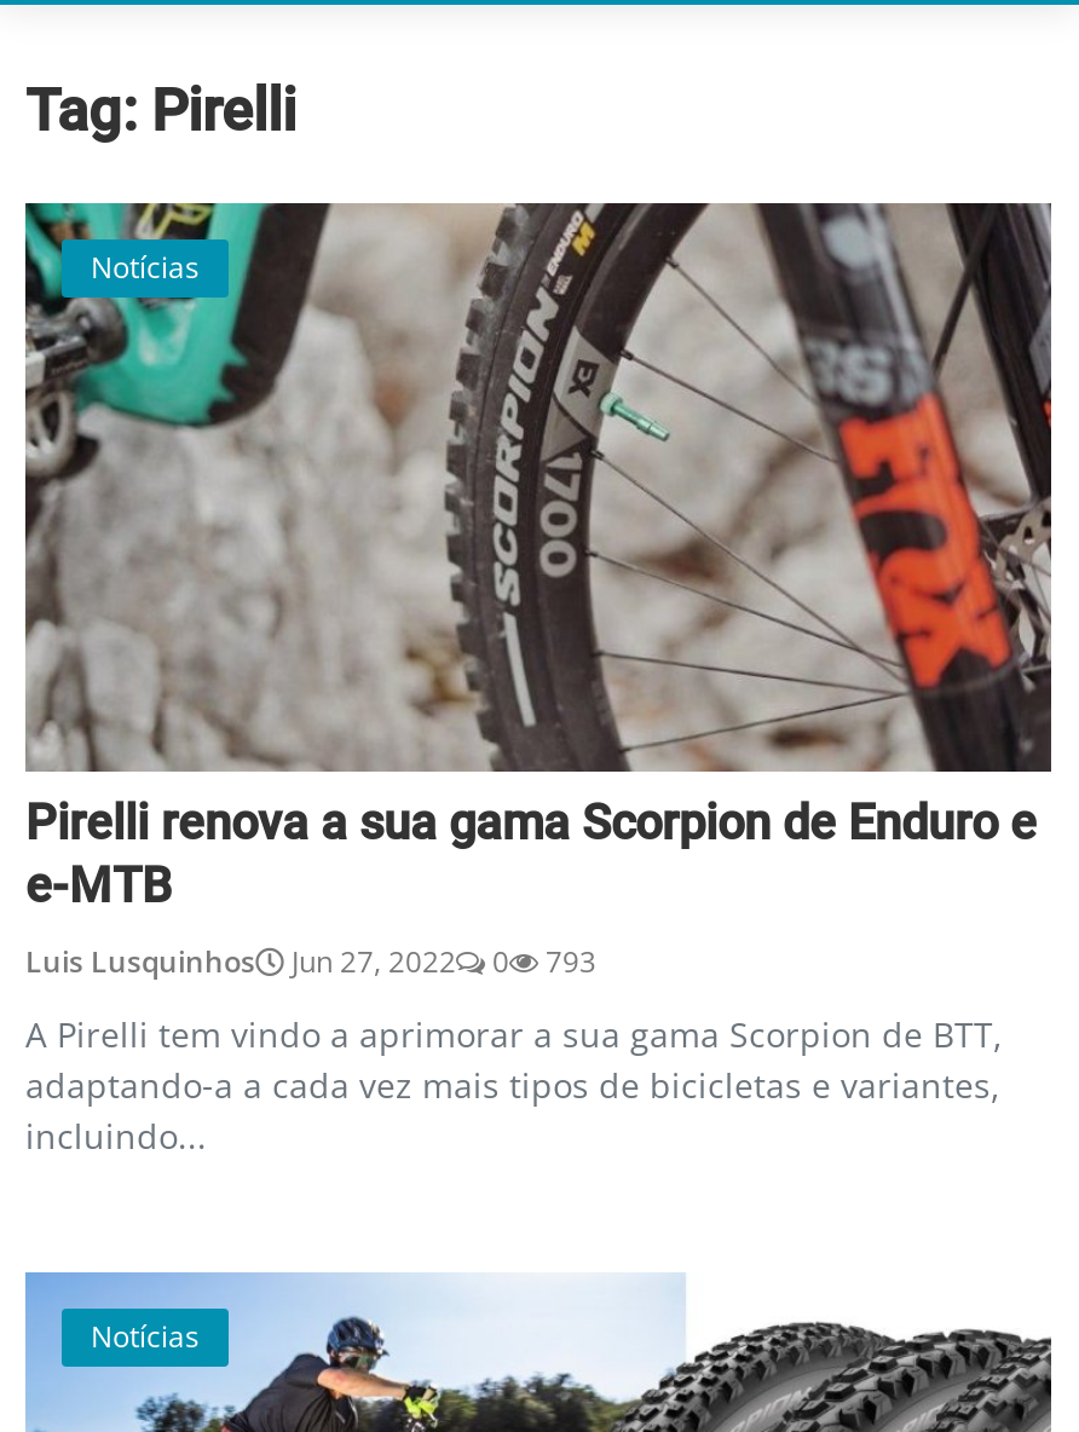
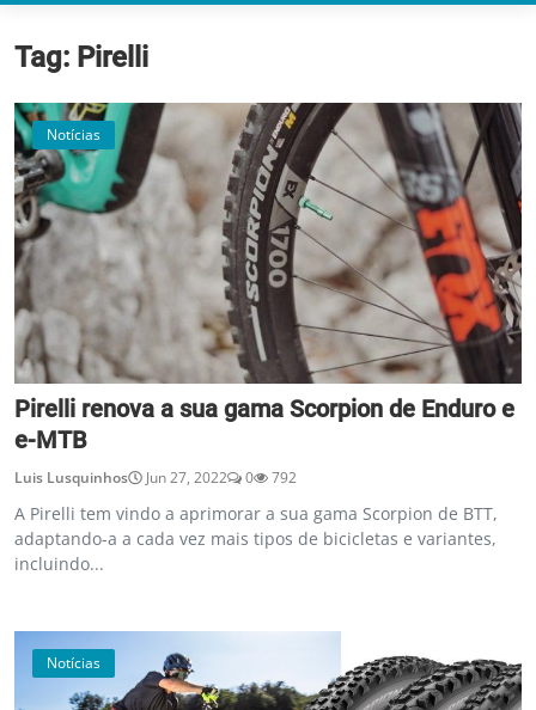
[25,940,596,981] Luis Lusquinhos Jun 27, 2022 0 793 -> [14,467,297,487] Luis Lusquinhos Jun 27, 2022 0 792

